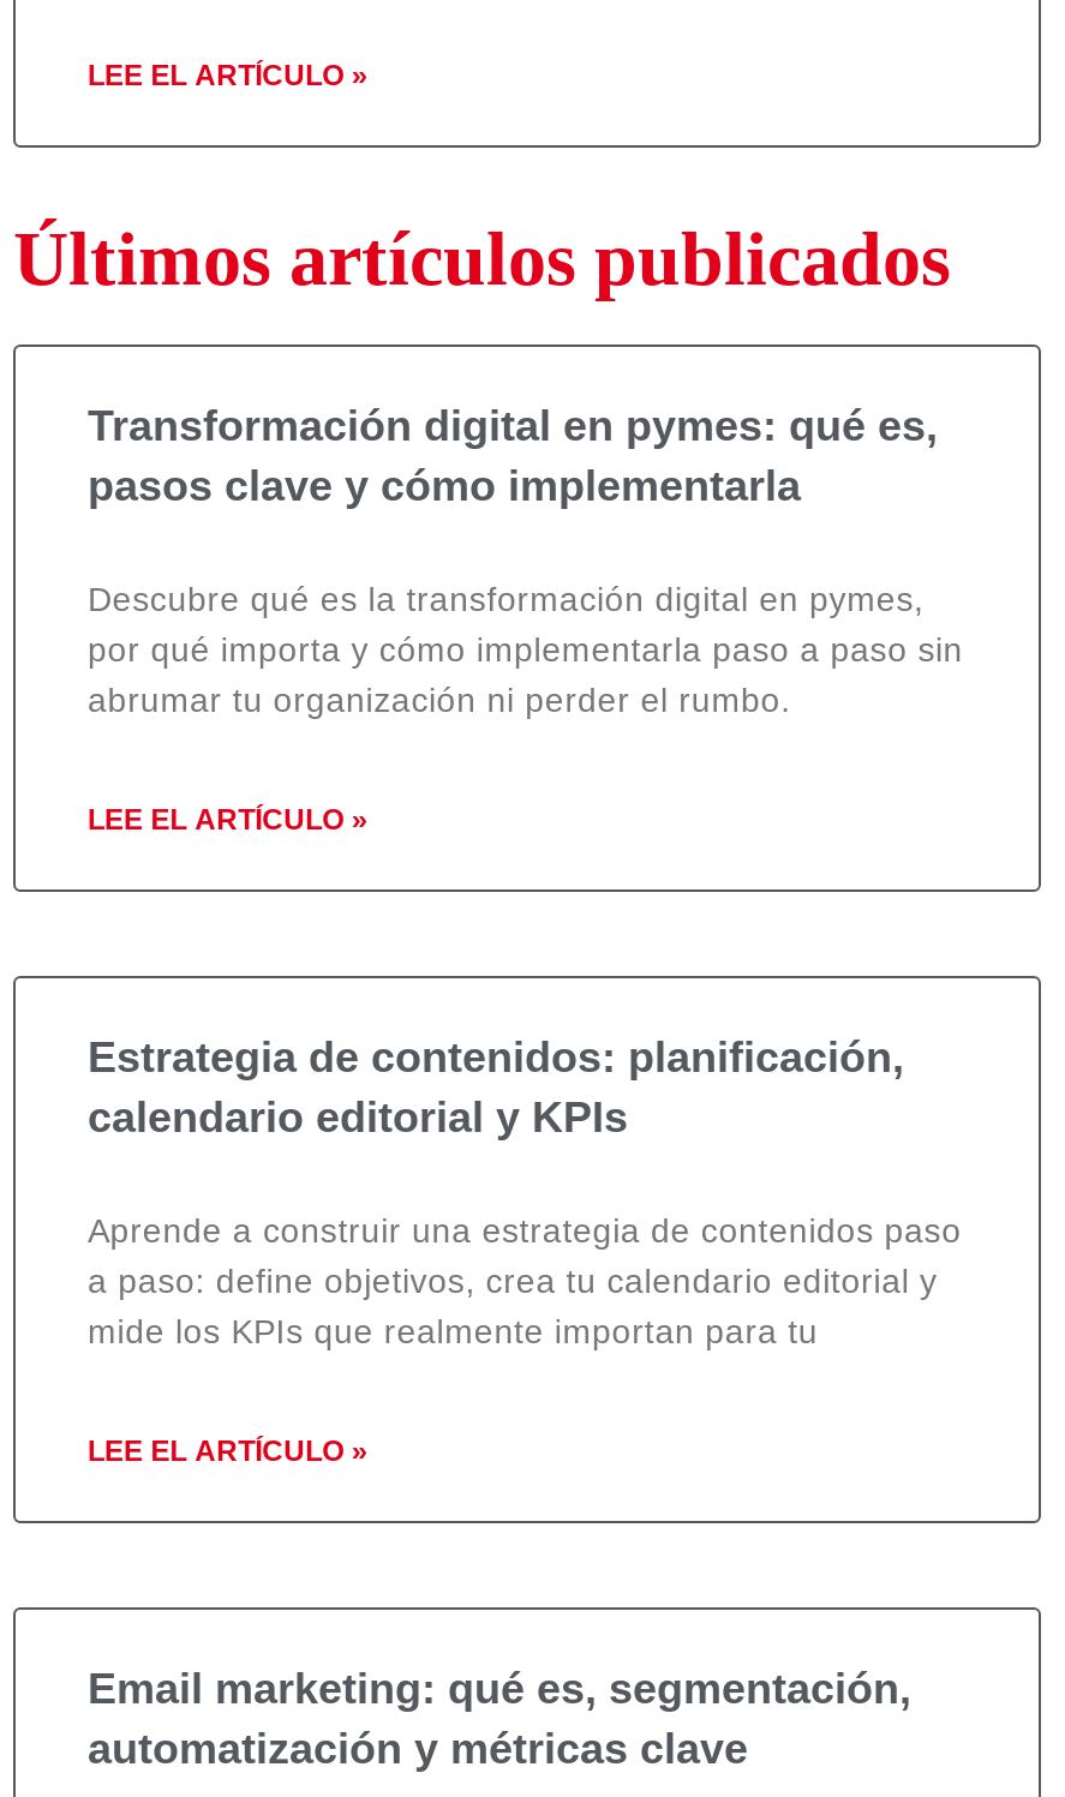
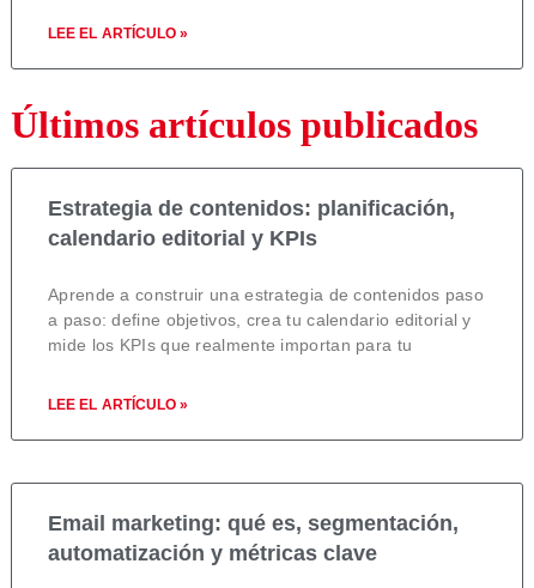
[88,402,963,836] Transformación digital en pymes: qué es, | pasos clave y cómo implementarla | Descubre qué es la transformación digital en pymes, | por qué importa y cómo implementarla paso a paso sin | abrumar tu organización ni perder el rumbo. | LEE EL ARTÍCULO » -> none

